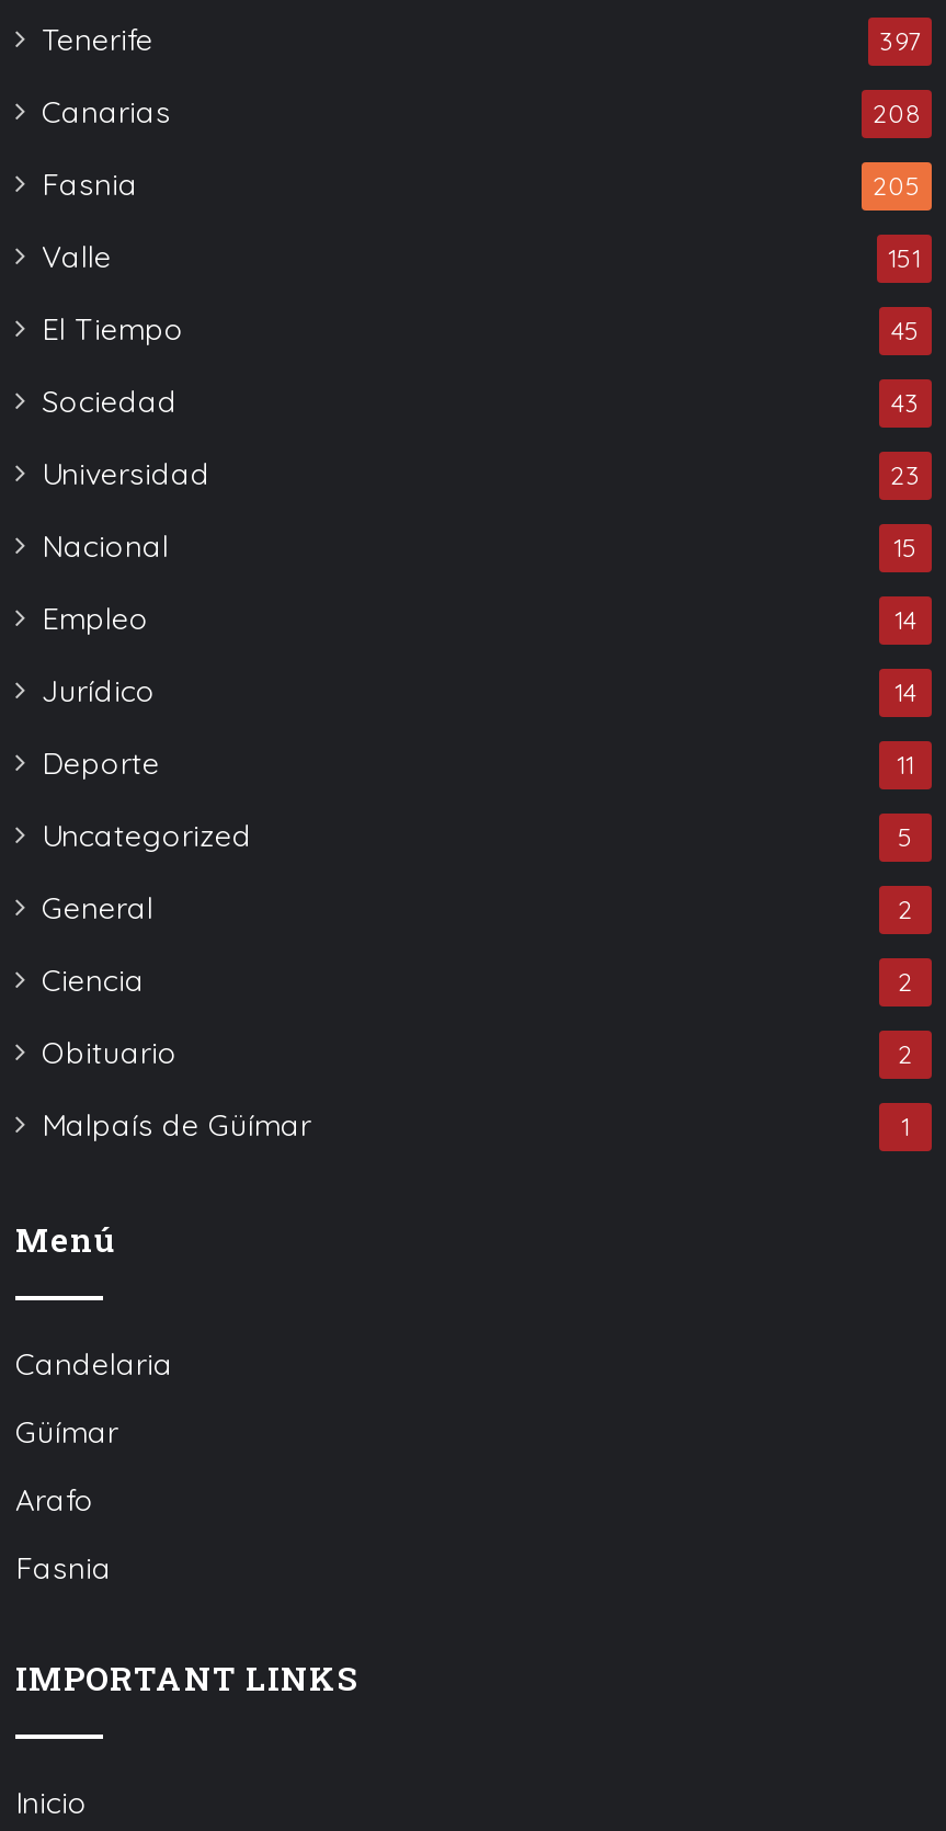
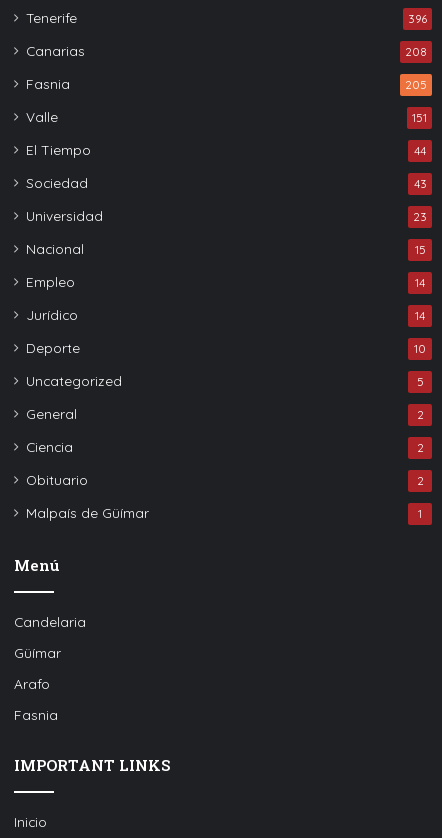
[879,24,921,57] 397 -> [408,11,427,26] 396
[891,313,920,346] 45 -> [414,143,426,158] 44
[897,748,914,780] 11 -> [414,341,426,356] 10

